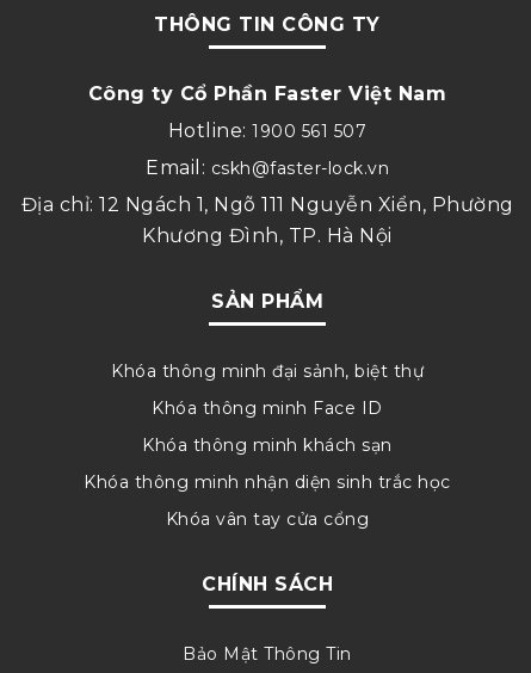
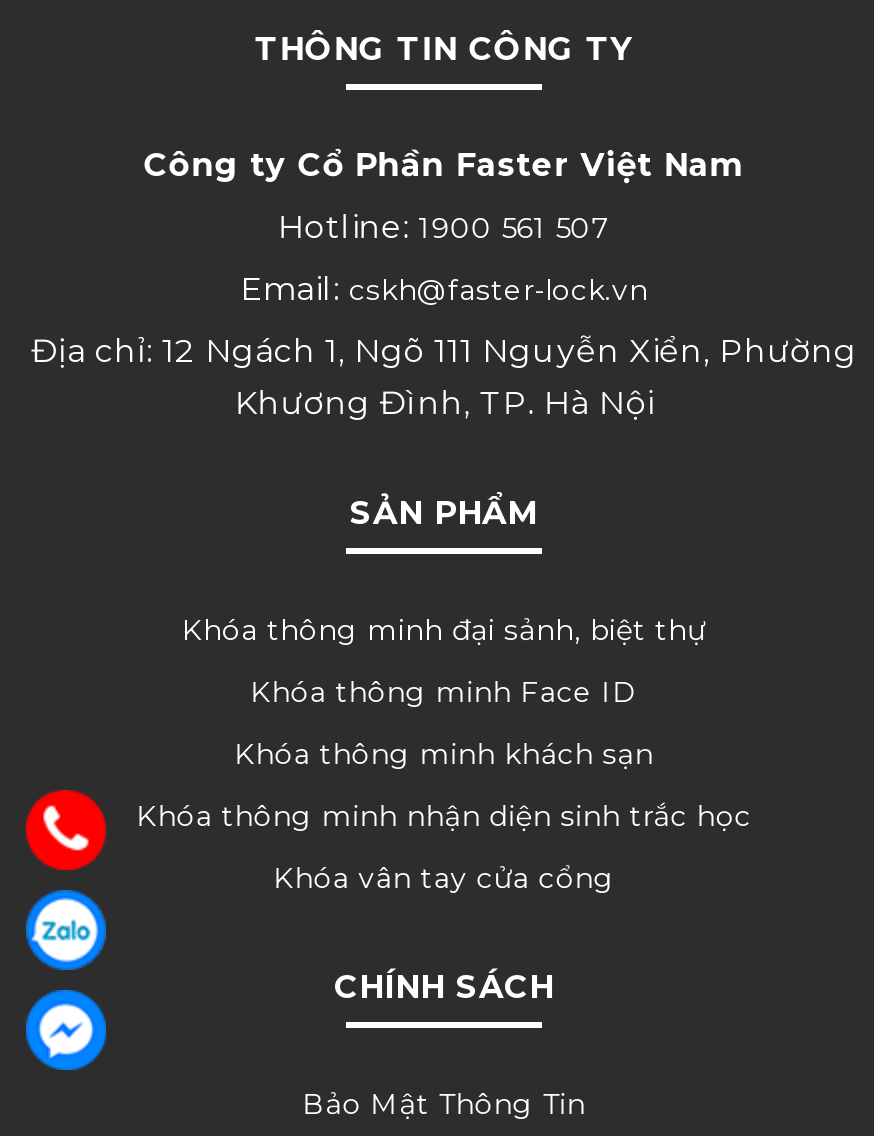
none -> [24,788,108,872] [image]
none -> [24,888,108,972] [image]
none -> [24,988,108,1072] [image]

